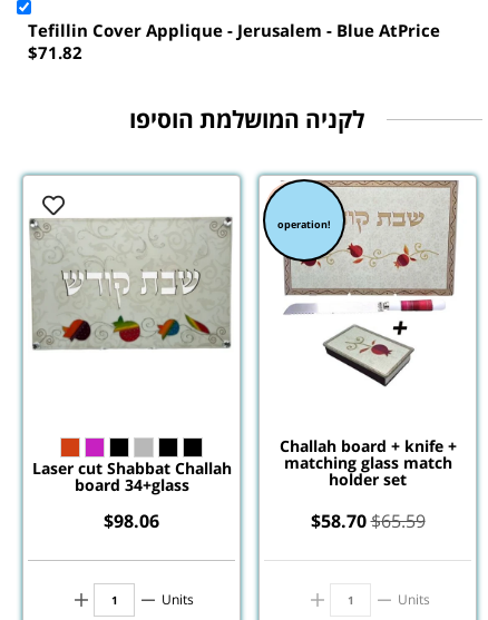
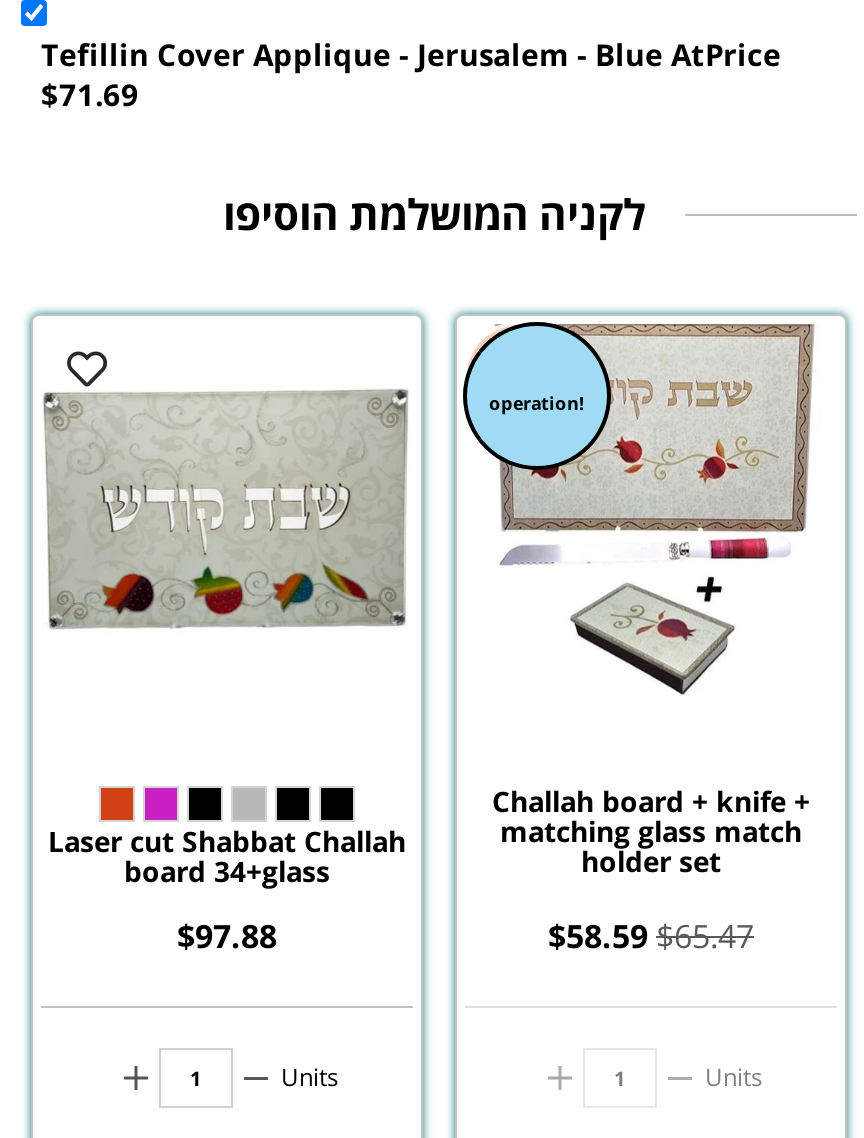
[28,41,82,63] $71.82 -> [41,74,139,114] $71.69
[104,509,159,533] $98.06 -> [177,914,277,958] $97.88
[310,509,425,533] $58.70 $65.59 -> [548,914,754,958] $58.59 $65.47

